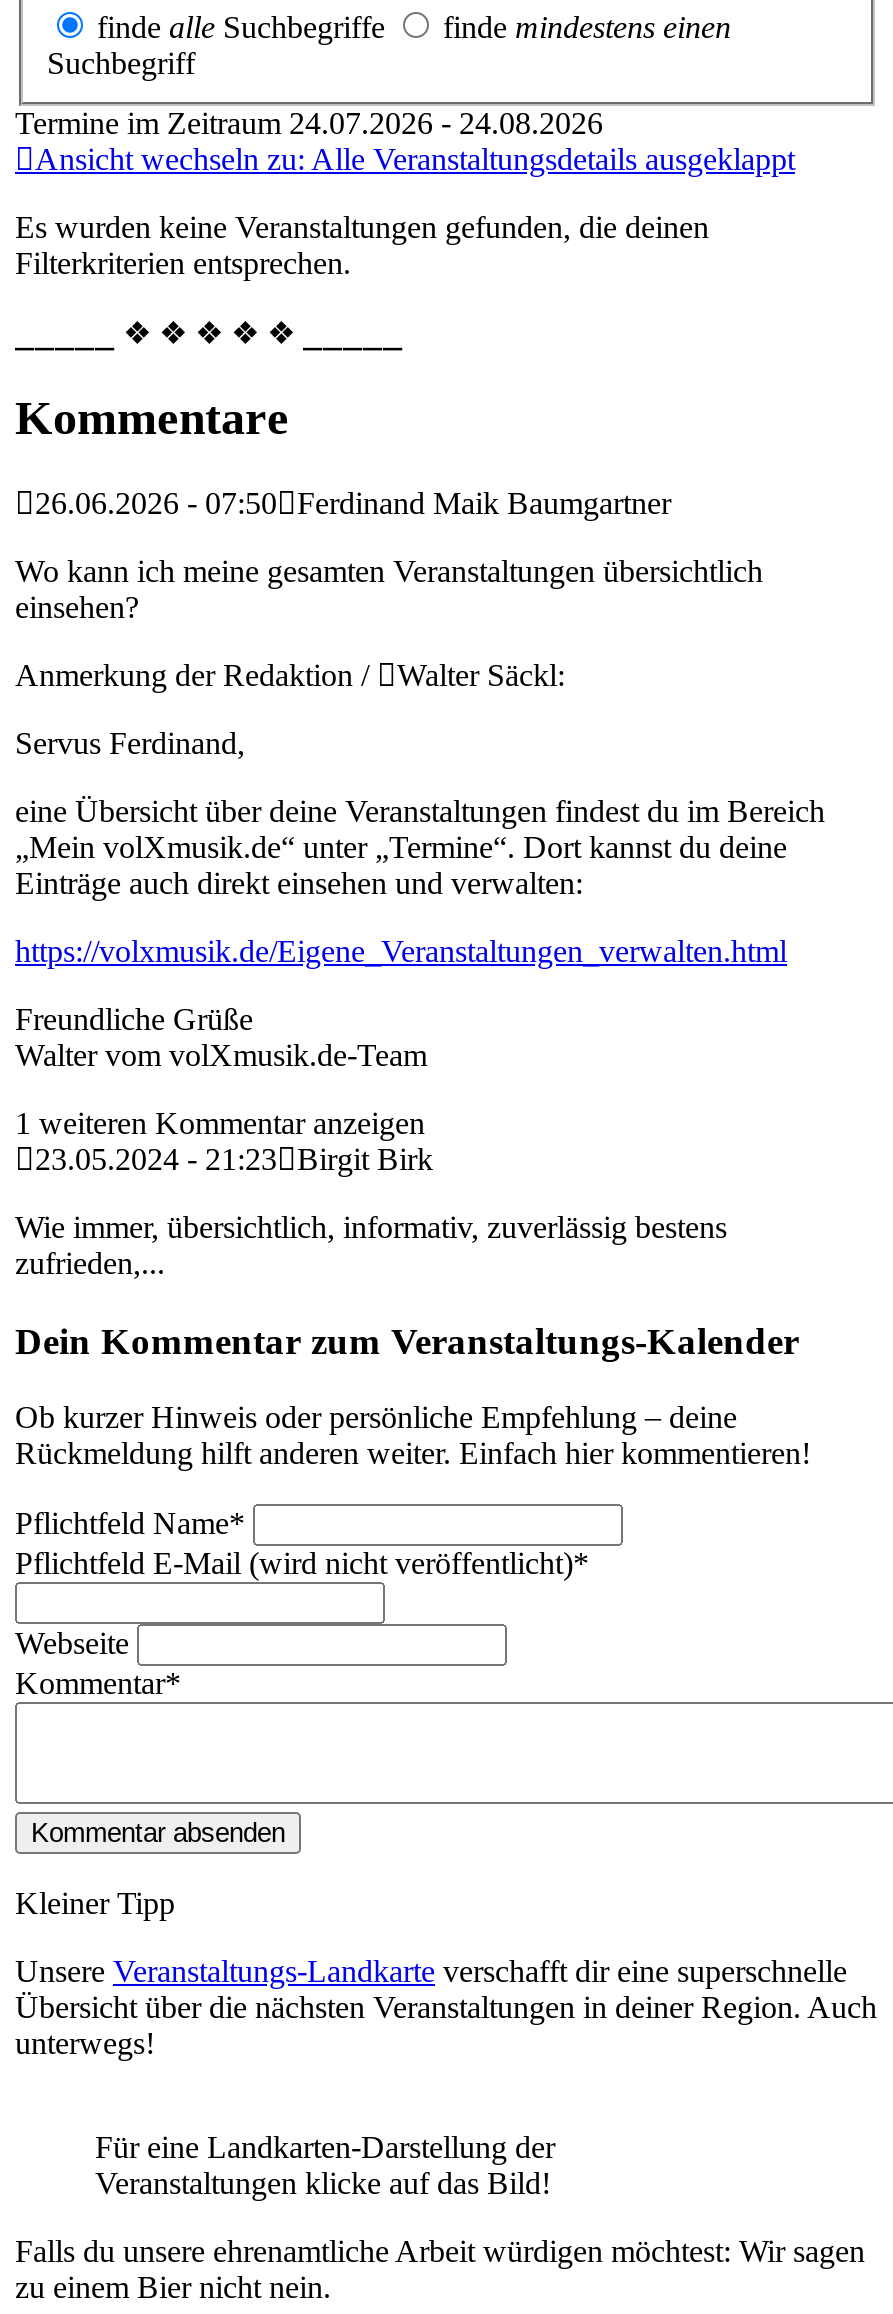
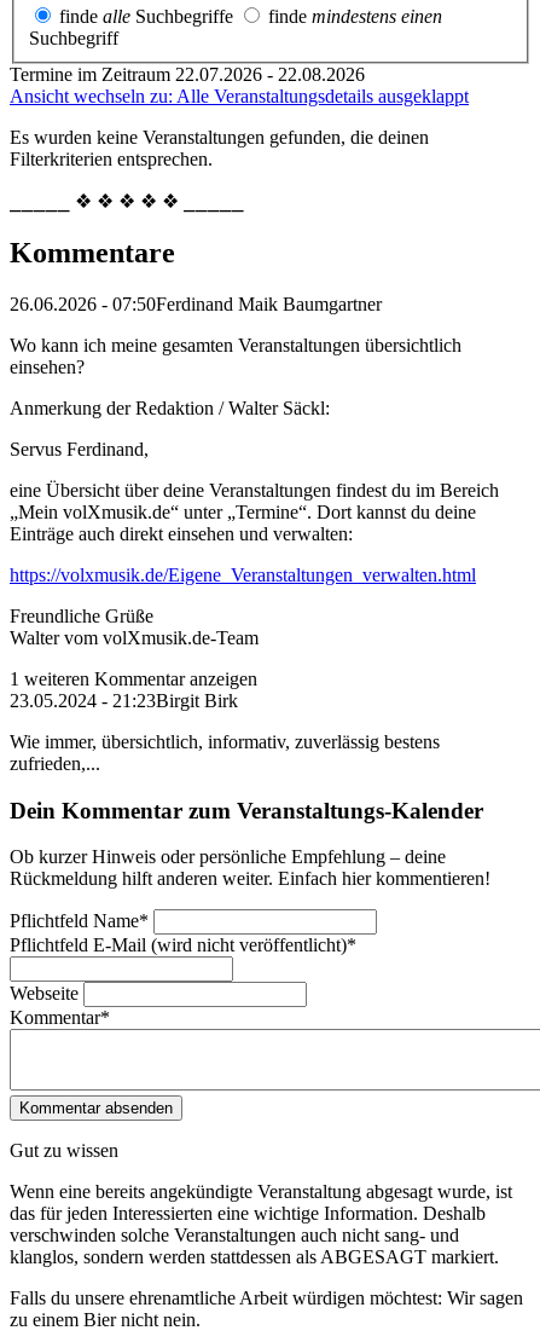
[15,106,603,140] Termine im Zeitraum 24.07.2026 - 24.08.2026 -> [10,64,365,85] Termine im Zeitraum 22.07.2026 - 22.08.2026
[15,1887,877,2201] Kleiner Tipp | Unsere Veranstaltungs-Landkarte verschafft dir eine superschnelle | Übersicht über die nächsten Veranstaltungen in deiner Region. Auch | unterwegs! | Für eine Landkarten-Darstellung der | Veranstaltungen klicke auf das Bild! -> [10,1141,512,1268] Gut zu wissen | Wenn eine bereits angekündigte Veranstaltung abgesagt wurde, ist | das für jeden Interessierten eine wichtige Information. Deshalb | verschwinden solche Veranstaltungen auch nicht sang- und | klanglos, sondern werden stattdessen als ABGESAGT markiert.

